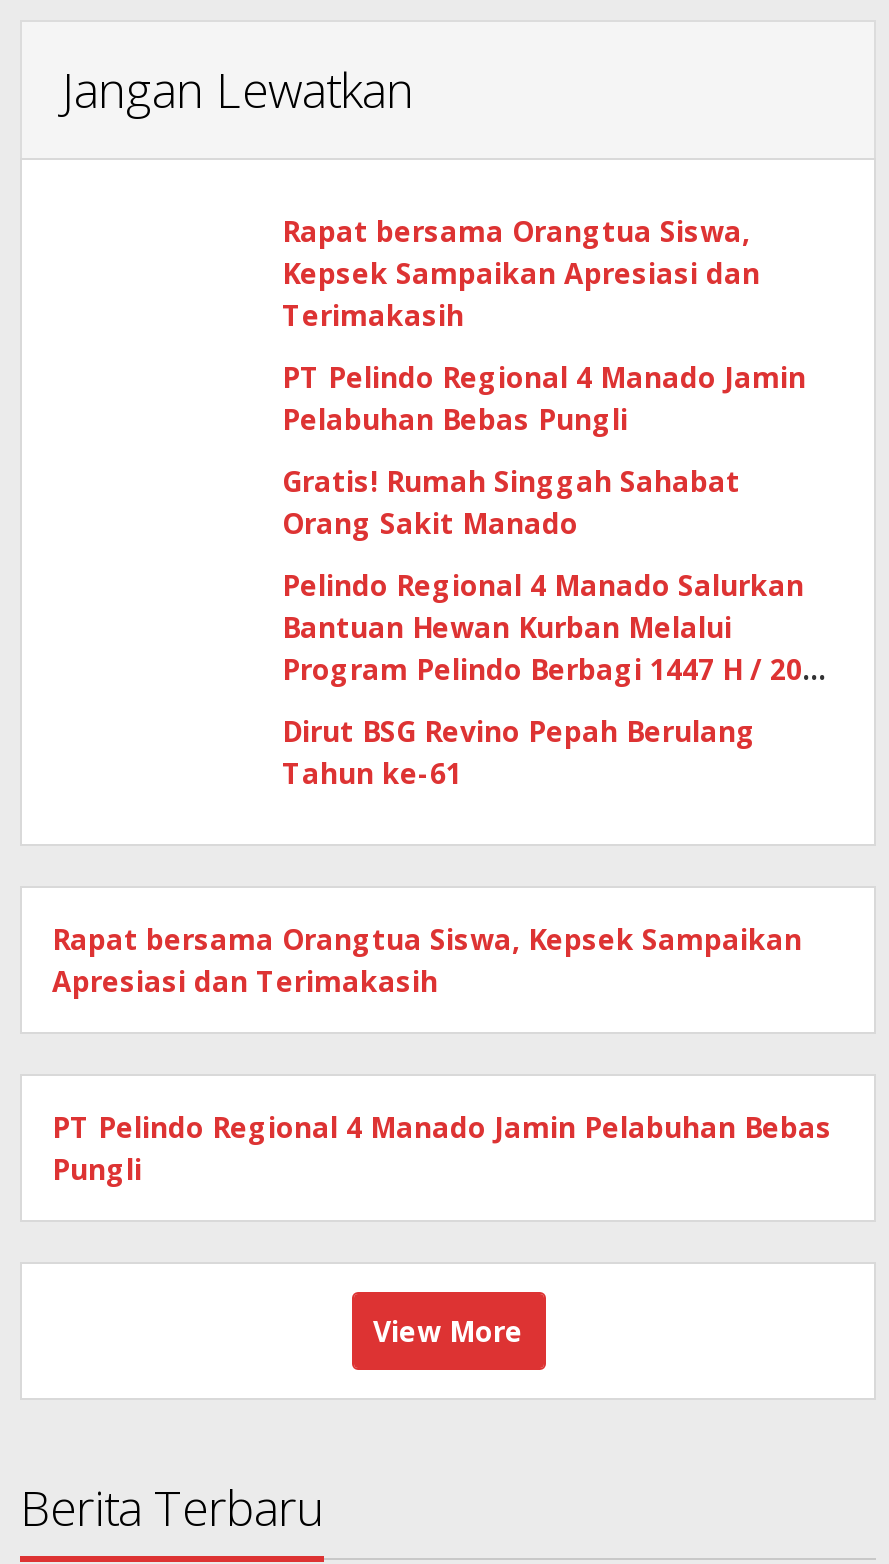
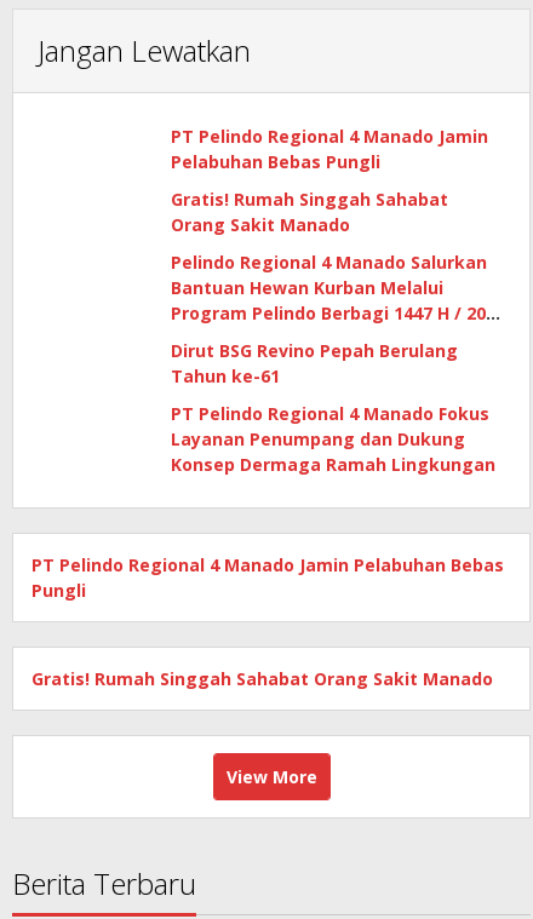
[282,212,760,334] Rapat bersama Orangtua Siswa, | Kepsek Sampaikan Apresiasi dan | Terimakasih -> none
moved [282,358,806,792] -> [171,124,488,387]: PT Pelindo Regional 4 Manado Jamin | Pelabuhan Bebas Pungli | Gratis! Rumah Singgah Sahabat | Orang Sakit Manado | Pelindo Regional 4 Manado Salurkan | Bantuan Hewan Kurban Melalui | Dirut BSG Revino Pepah Berulang | Tahun ke-61
[52,920,802,1000] Rapat bersama Orangtua Siswa, Kepsek Sampaikan | Apresiasi dan Terimakasih -> [171,402,495,476] PT Pelindo Regional 4 Manado Fokus | Layanan Penumpang dan Dukung | Konsep Dermaga Ramah Lingkungan
moved [52,1108,832,1188] -> [31,553,504,602]: PT Pelindo Regional 4 Manado Jamin Pelabuhan Bebas | Pungli
none -> [31,667,493,690] Gratis! Rumah Singgah Sahabat Orang Sakit Manado

